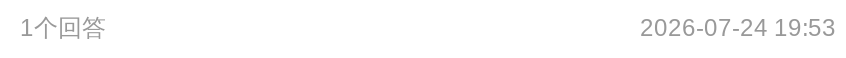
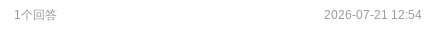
[640,14,836,42] 2026-07-24 19:53 -> [324,8,422,22] 2026-07-21 12:54

